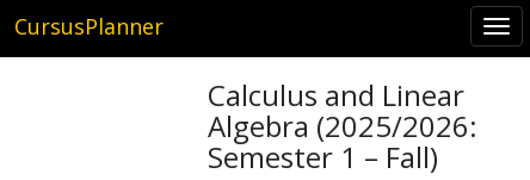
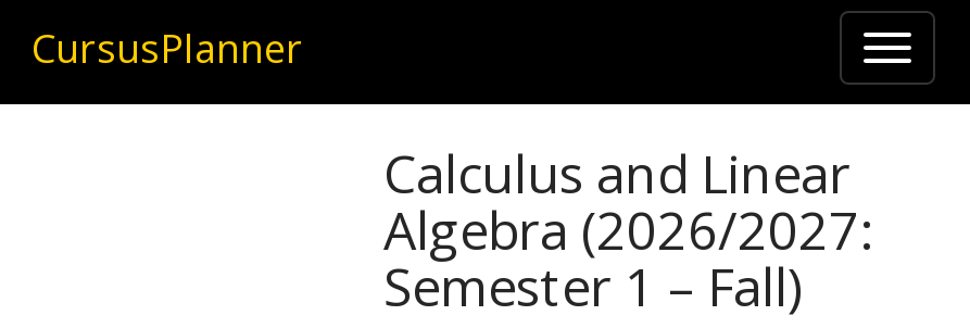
[208,106,477,145] Algebra (2025/2026: -> [383,193,874,265] Algebra (2026/2027:

